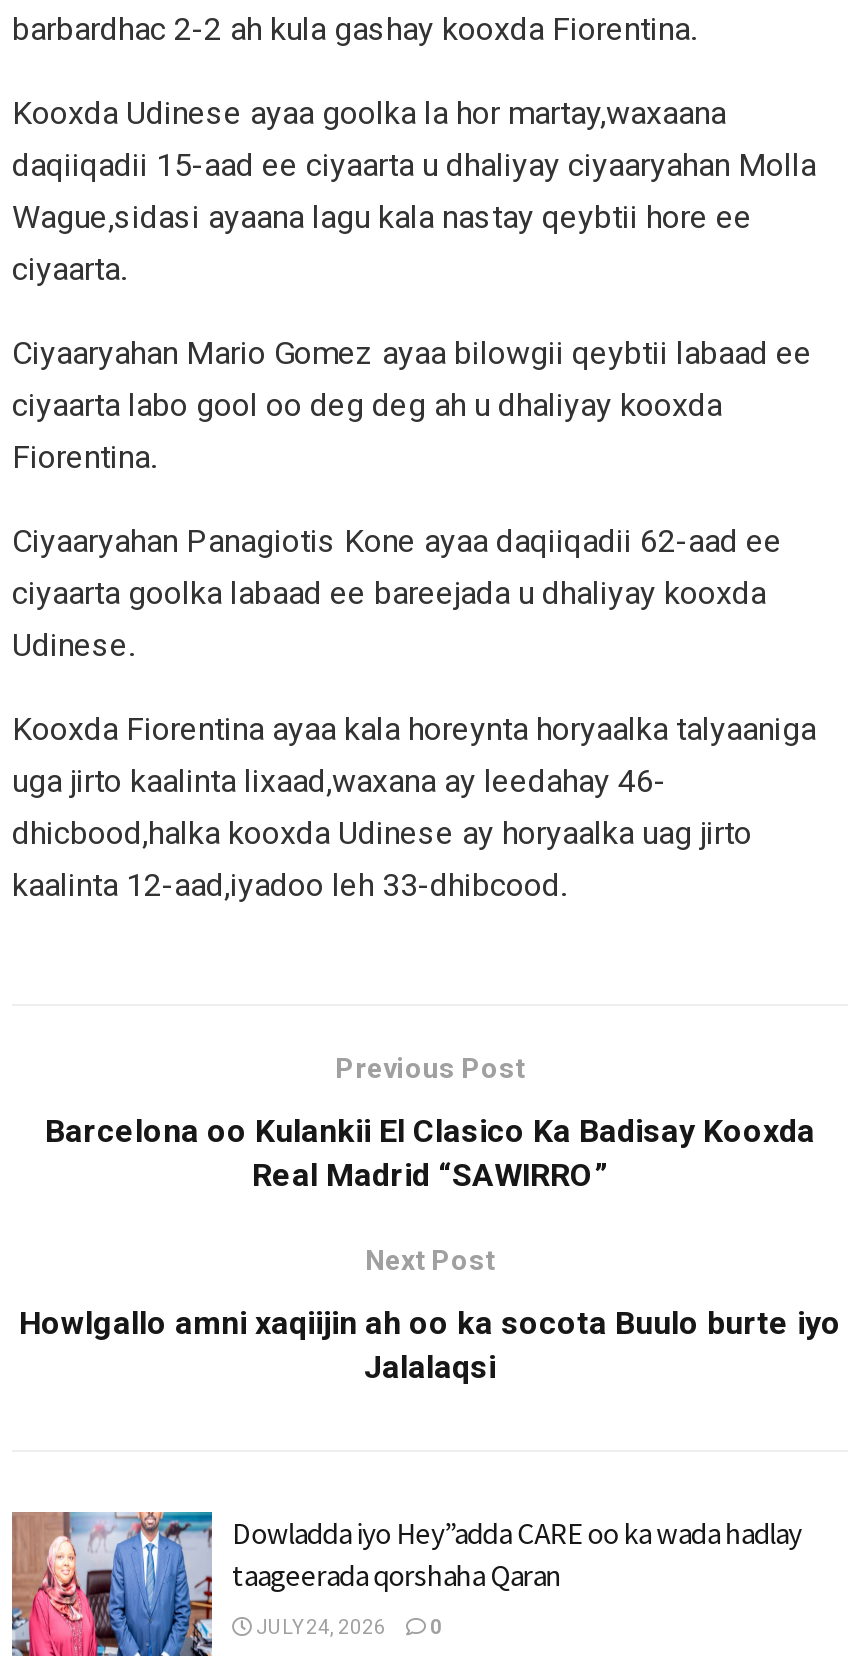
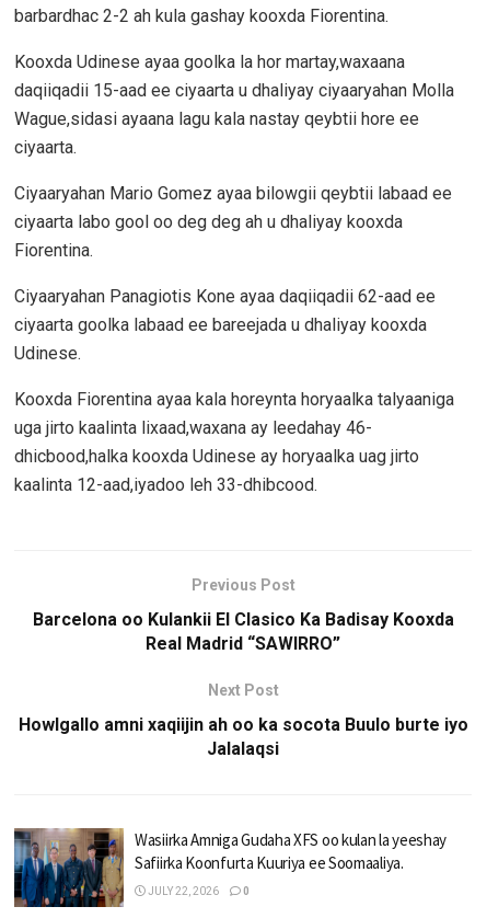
[10,1510,802,1658] [image] | Dowladda iyo Hey”adda CARE oo ka wada hadlay | taageerada qorshaha Qaran -> [13,827,447,908] [image] | Wasiirka Amniga Gudaha XFS oo kulan la yeeshay | Safiirka Koonfurta Kuuriya ee Soomaaliya.
[252,1617,442,1639] JULY 24, 2026 0 -> [146,885,250,898] JULY 22, 2026 0

